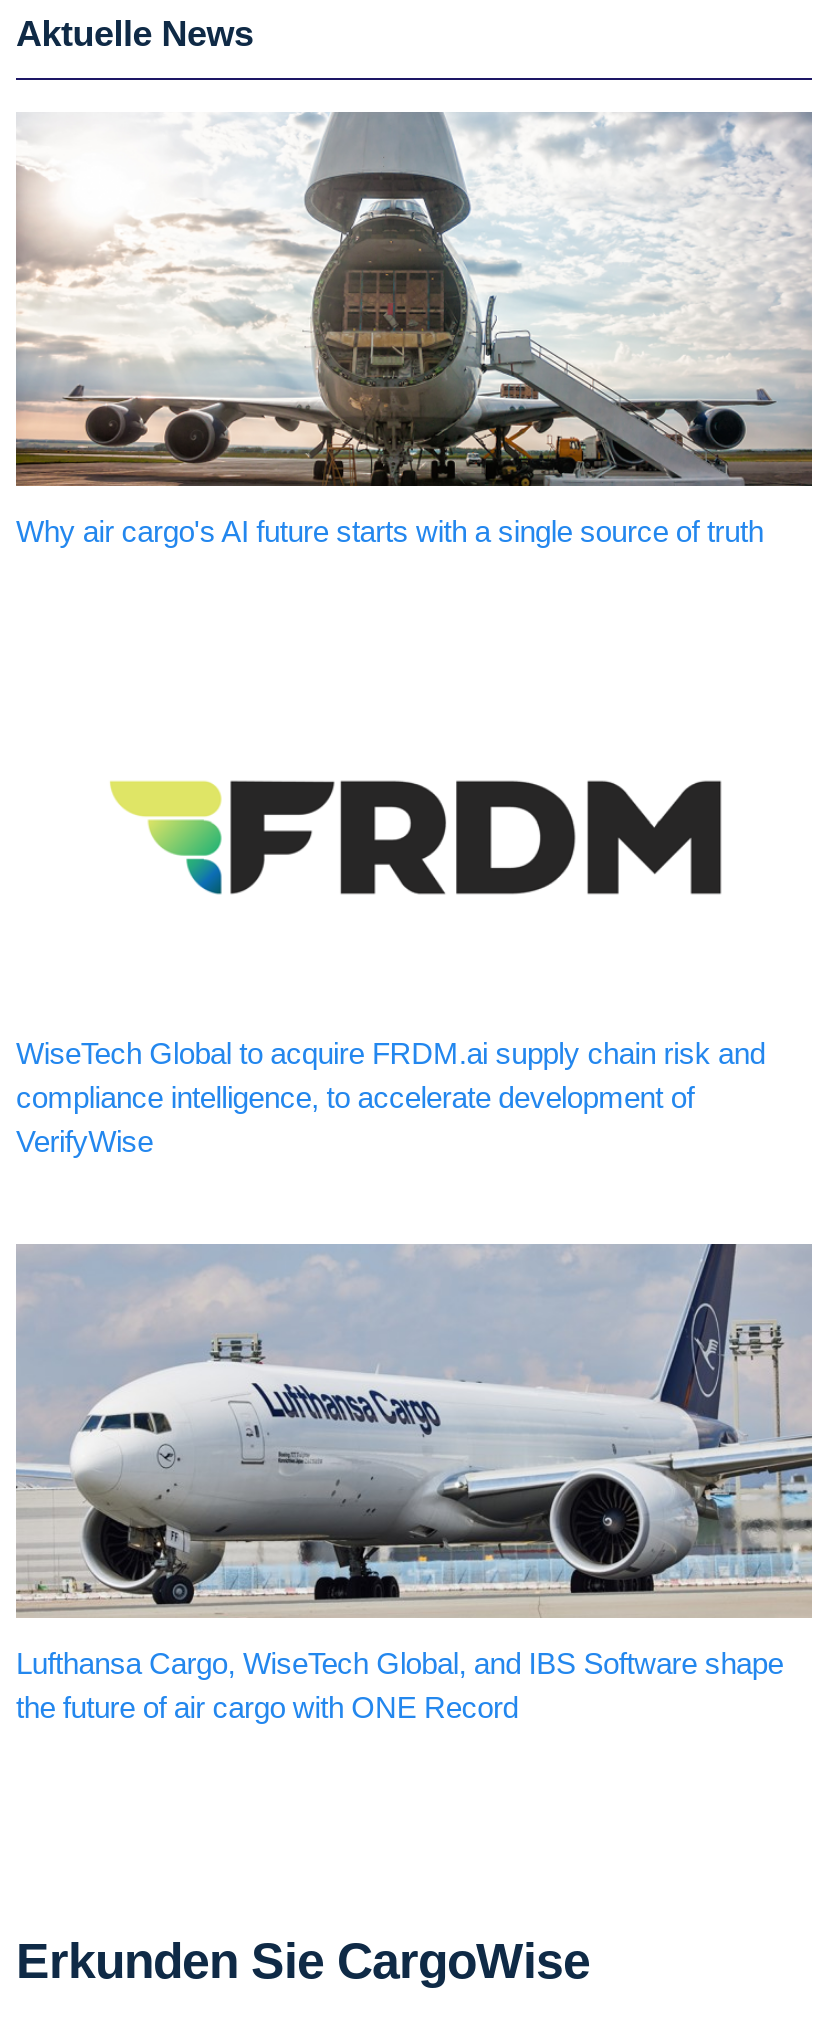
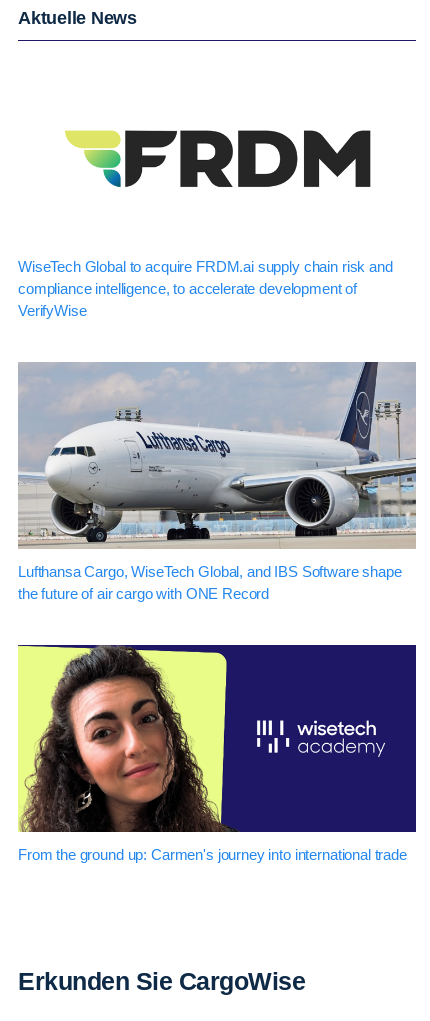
[14,110,814,548] [image] | Why air cargo's AI future starts with a single source of truth -> none
moved [154,816,224,888] -> [87,148,122,184]: [image]
moved [12,1036,816,1724] -> [16,258,418,602]: [image] | WiseTech Global to acquire FRDM.ai supply chain risk and | compliance intelligence, to accelerate development of | VerifyWise | Lufthansa Cargo, WiseTech Global, and IBS Software shape | the future of air cargo with ONE Record
none -> [17,644,417,863] [image] | From the ground up: Carmen's journey into international trade

